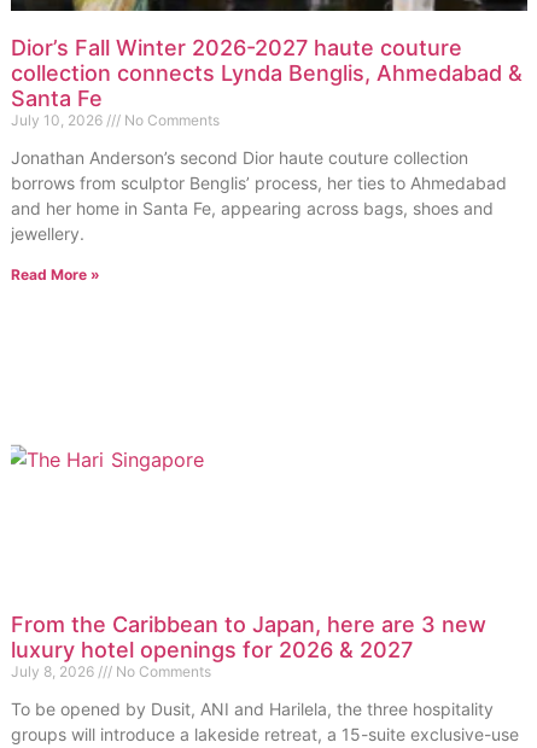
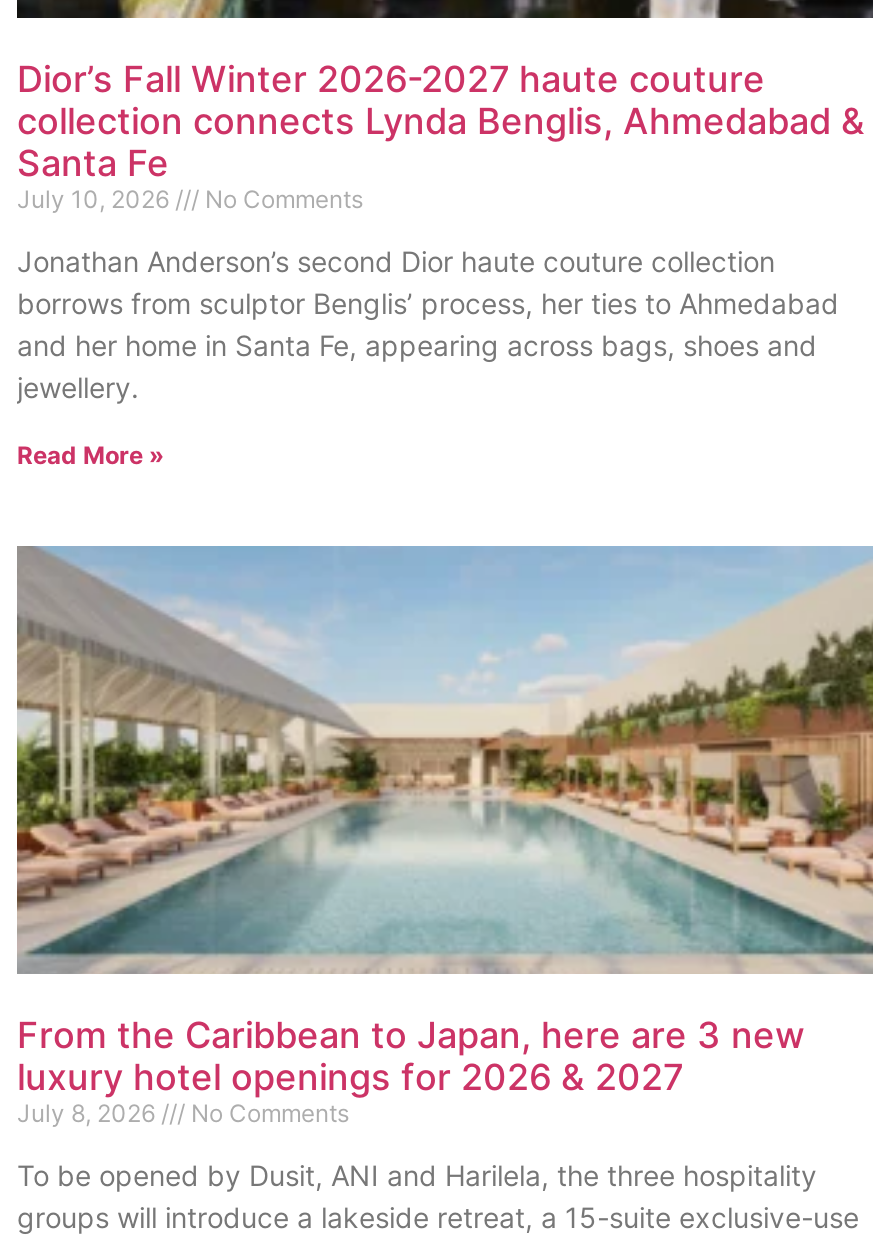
none -> [15,544,875,976] [image]

